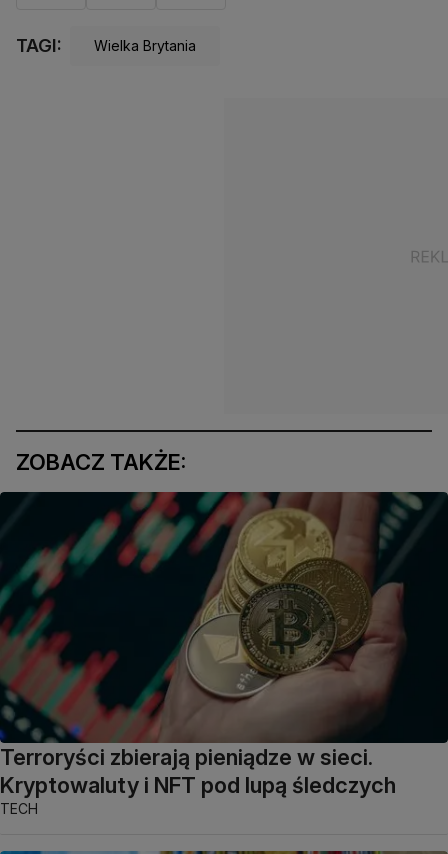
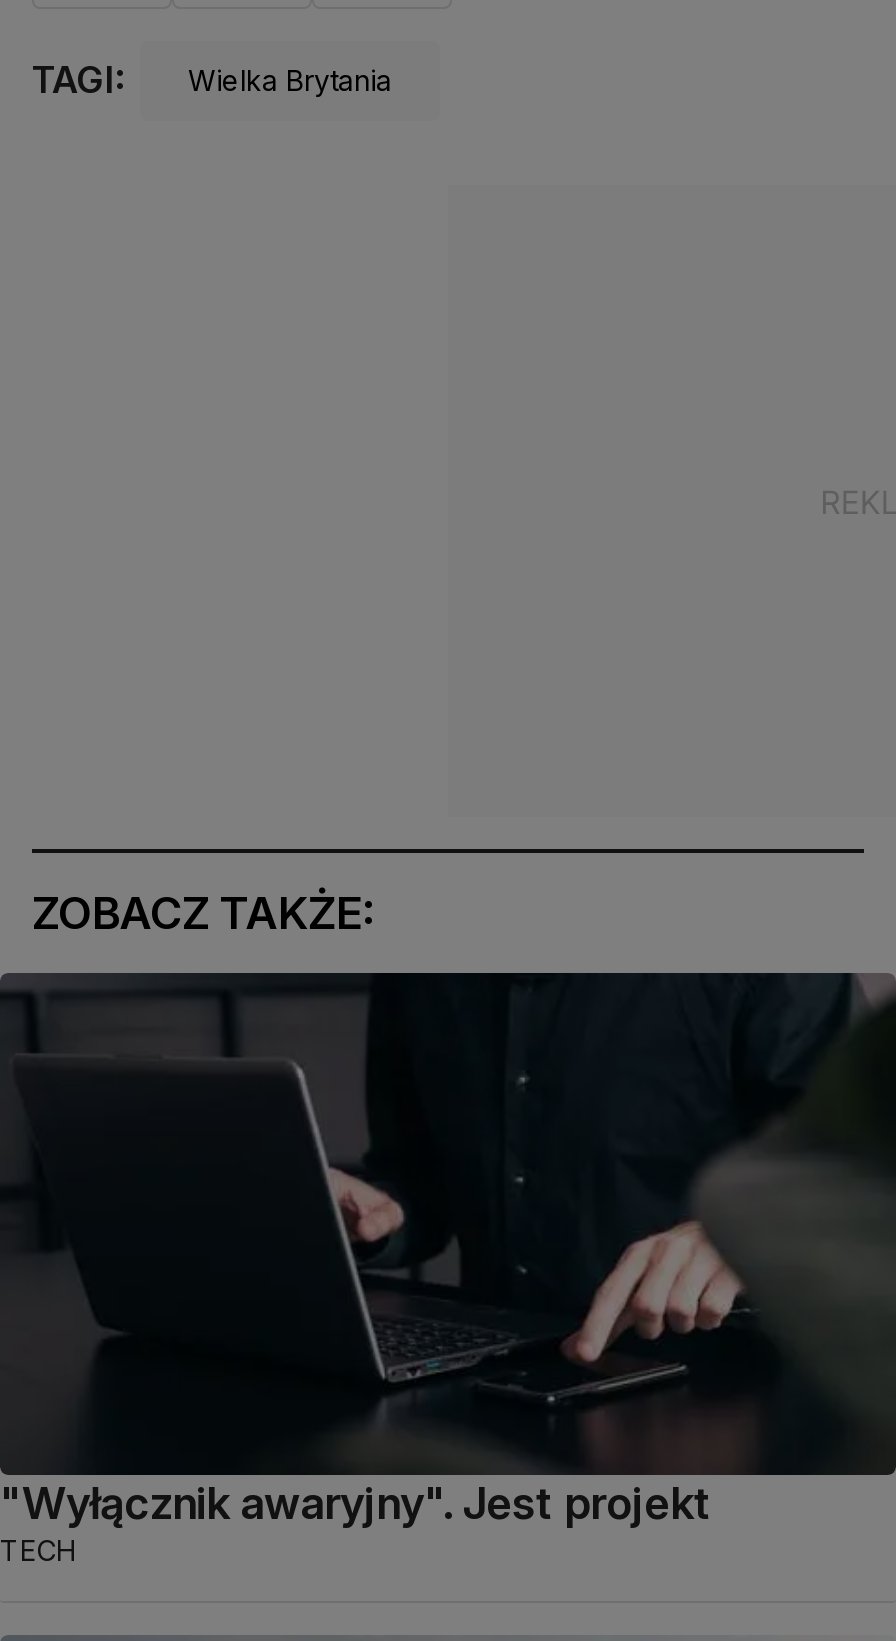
[0,491,445,798] [image] | Terroryści zbierają pieniądze w sieci. | Kryptowaluty i NFT pod lupą śledczych -> [0,971,890,1529] [image] | "Wyłącznik awaryjny". Jest projekt

